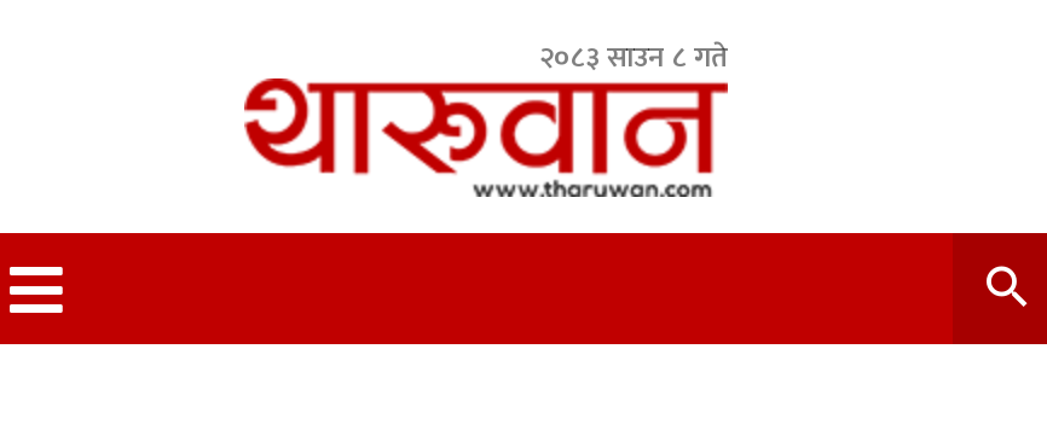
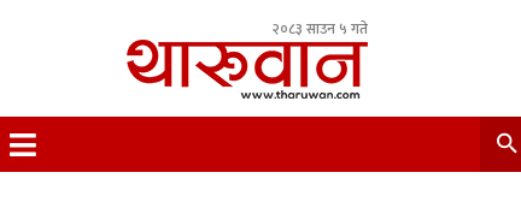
[539,33,728,81] २०८३ साउन ८ गते -> [273,17,368,41] २०८३ साउन ५ गते

